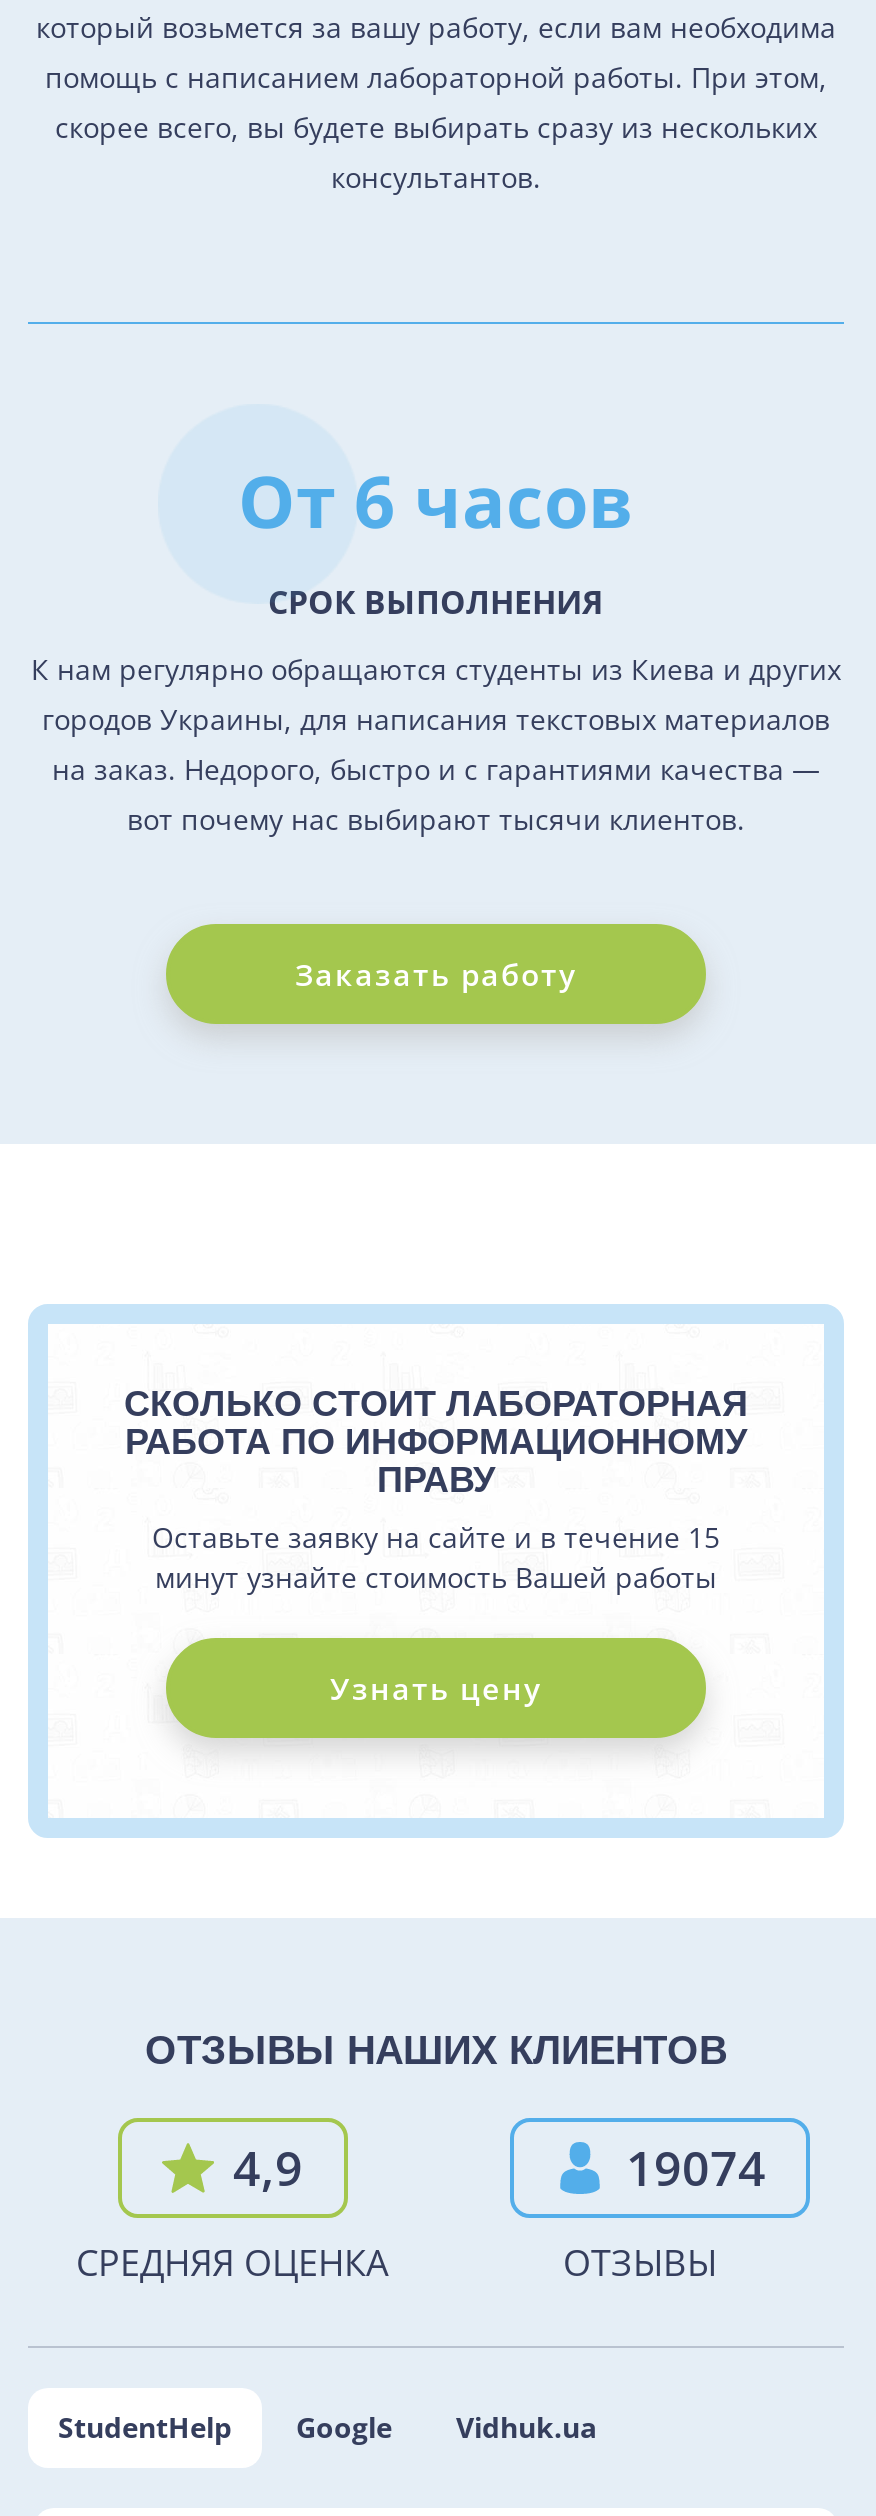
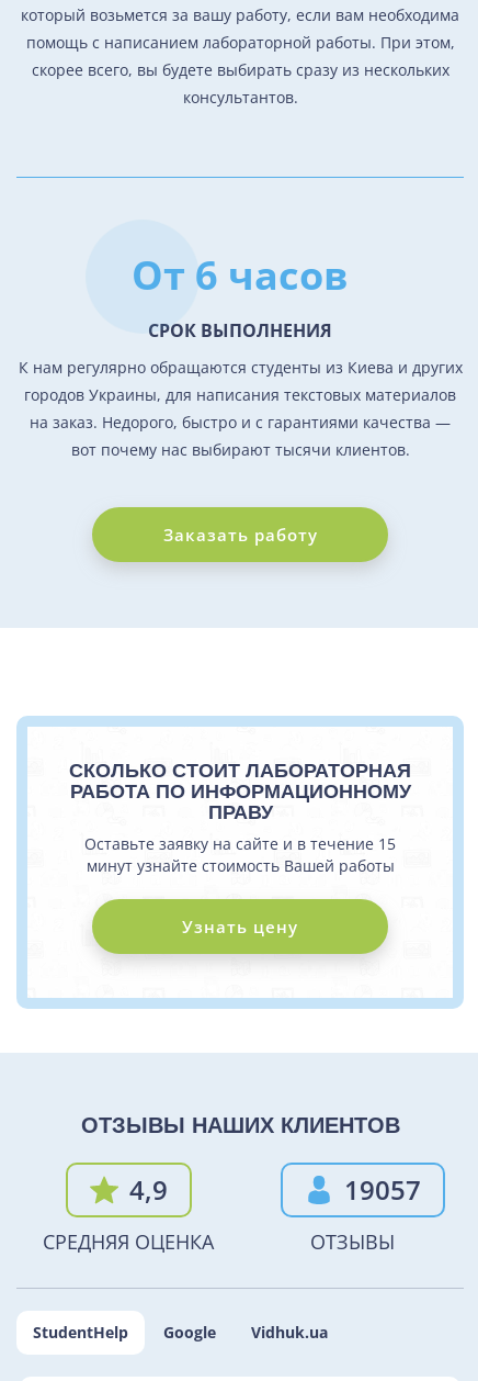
[626,2134,766,2200] 19074 -> [344,1171,421,1208] 19057

